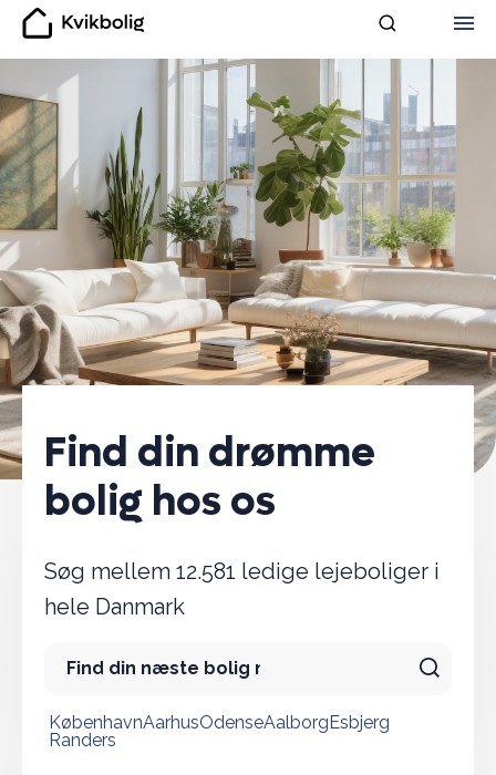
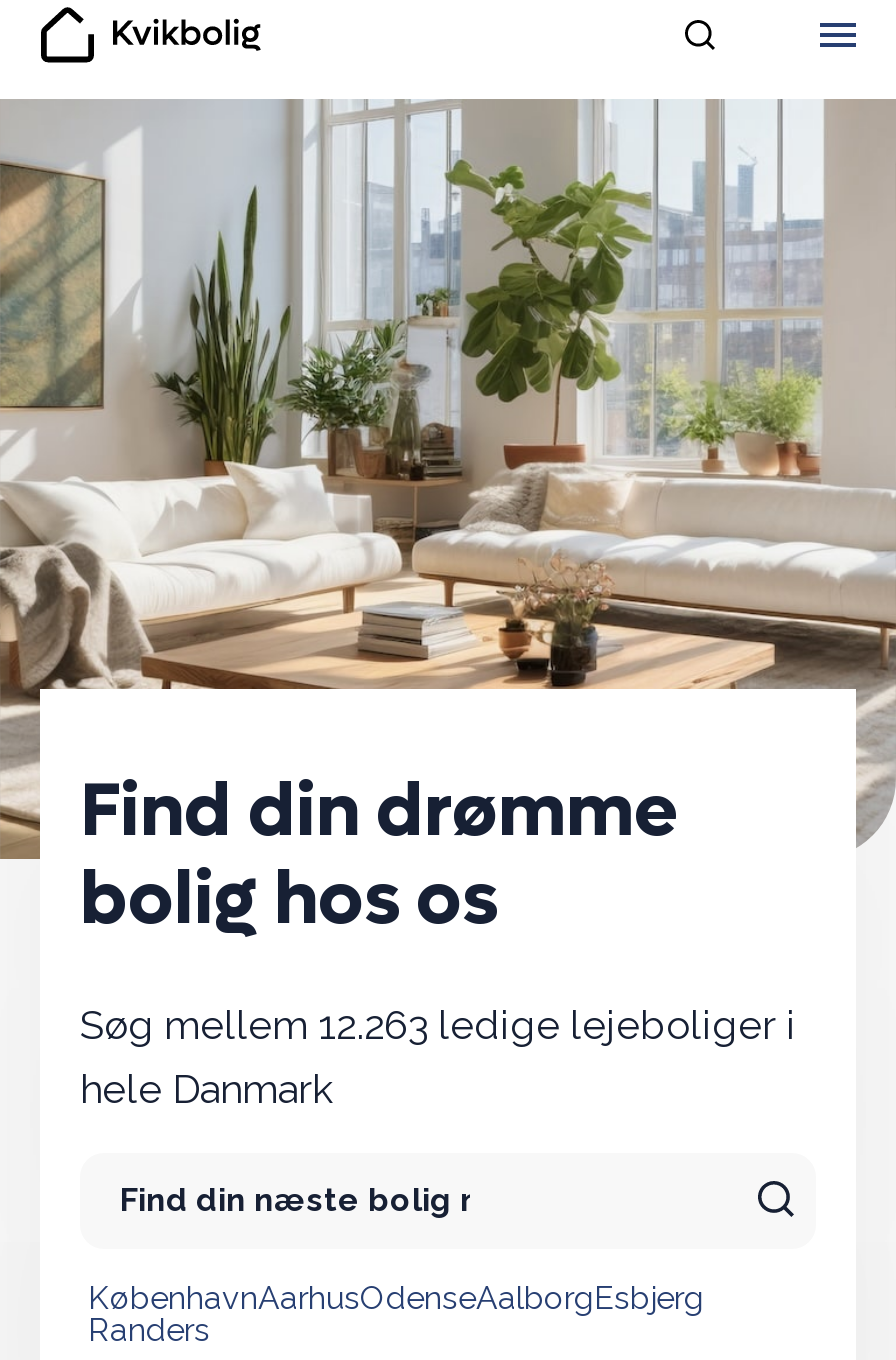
[44,558,440,585] Søg mellem 12.581 ledige lejeboliger i -> [80,1001,796,1049] Søg mellem 12.263 ledige lejeboliger i

